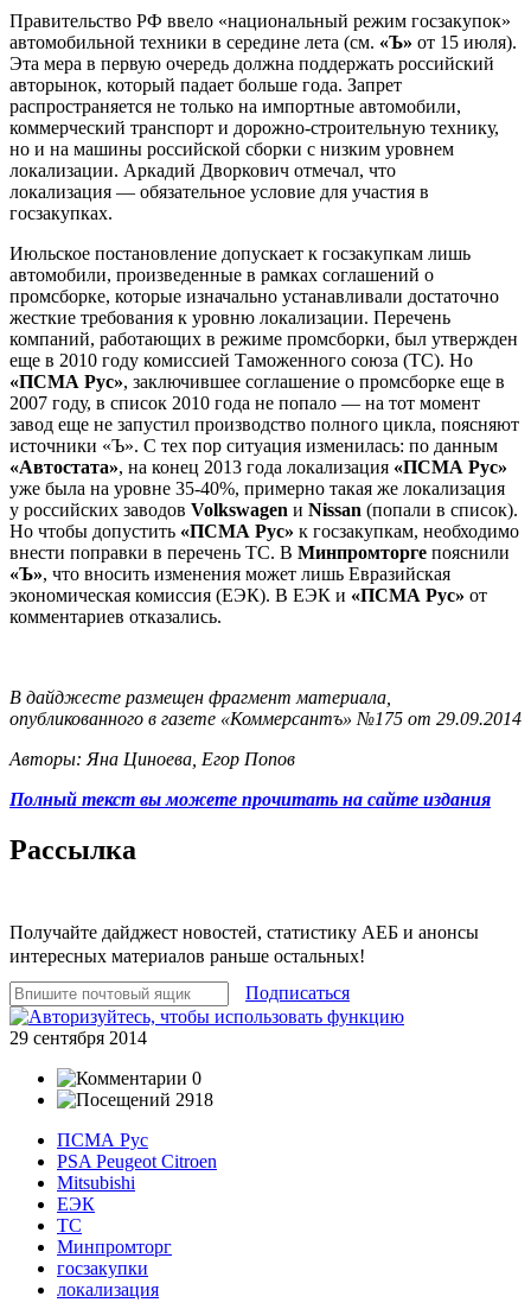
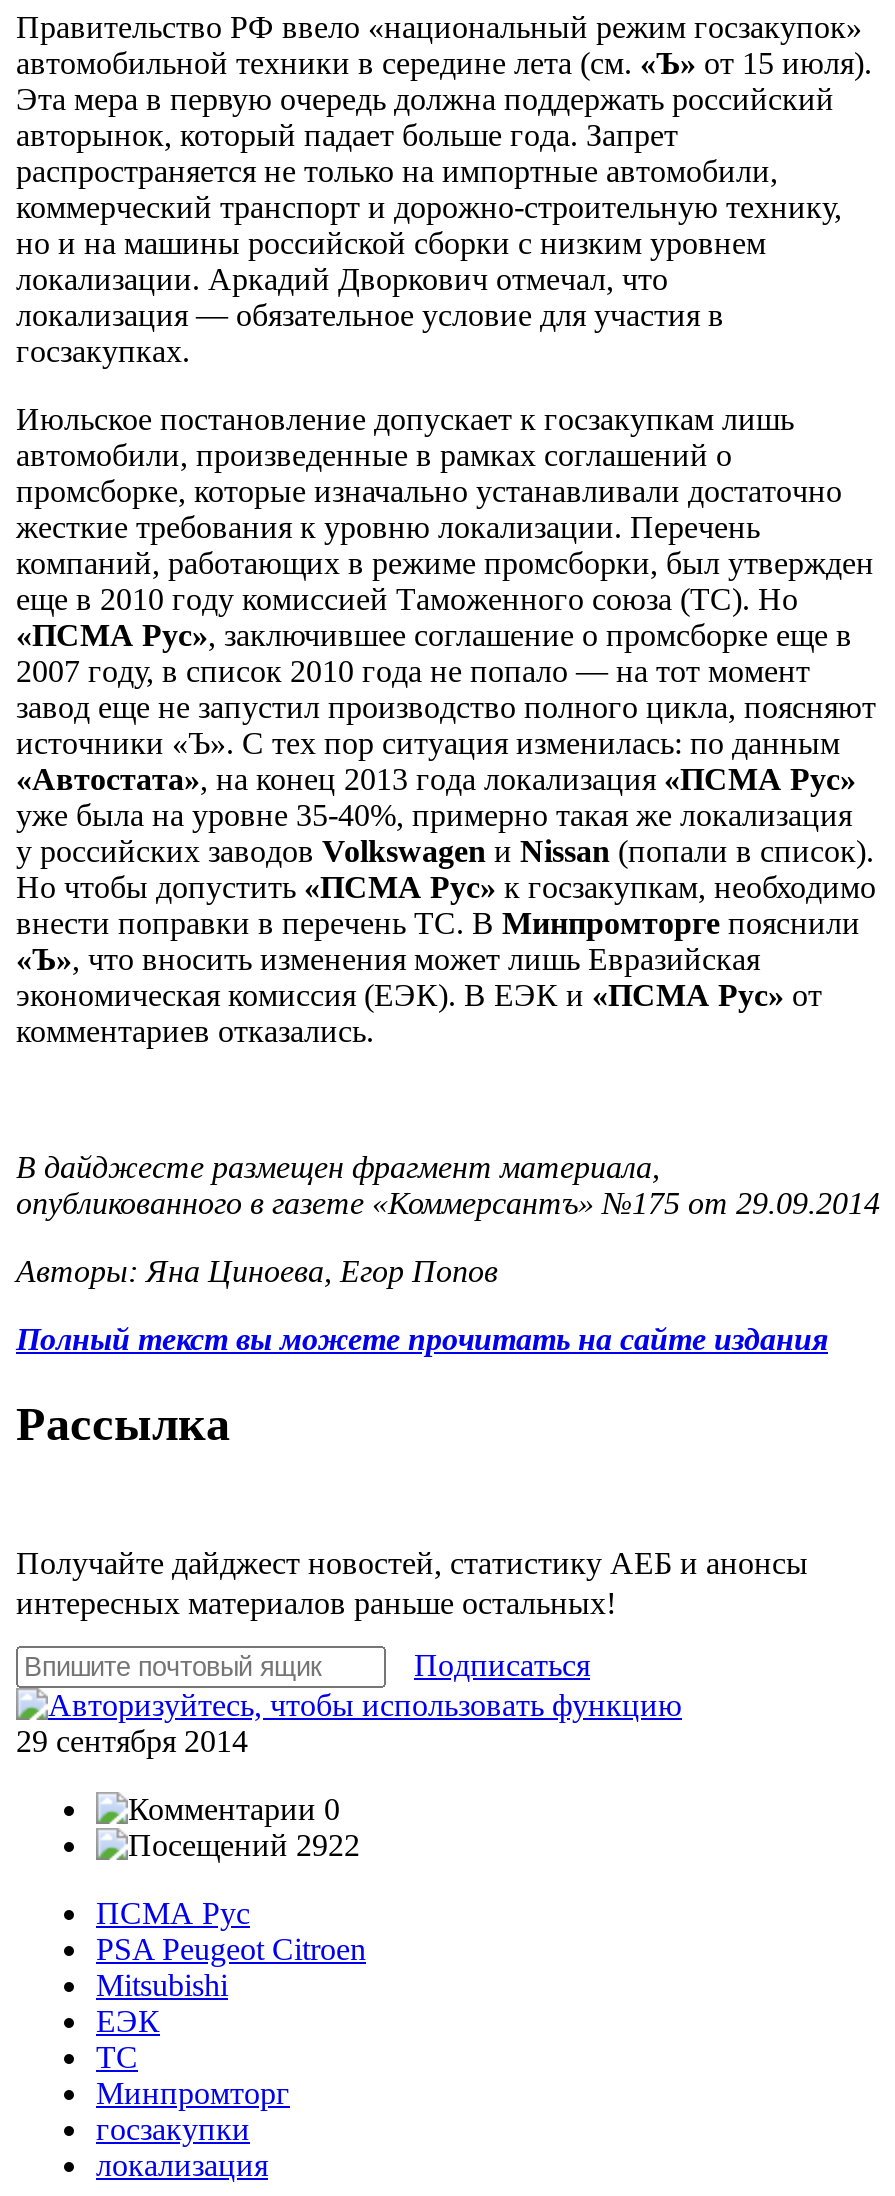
[171,1089,213,1109] 2918 -> [288,1827,360,1861] 2922

